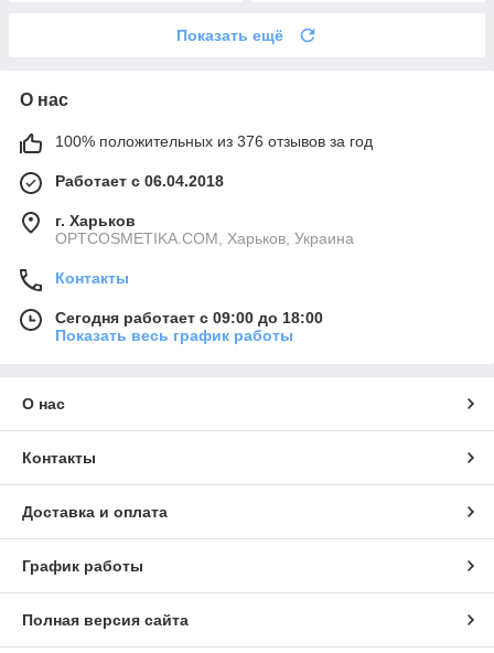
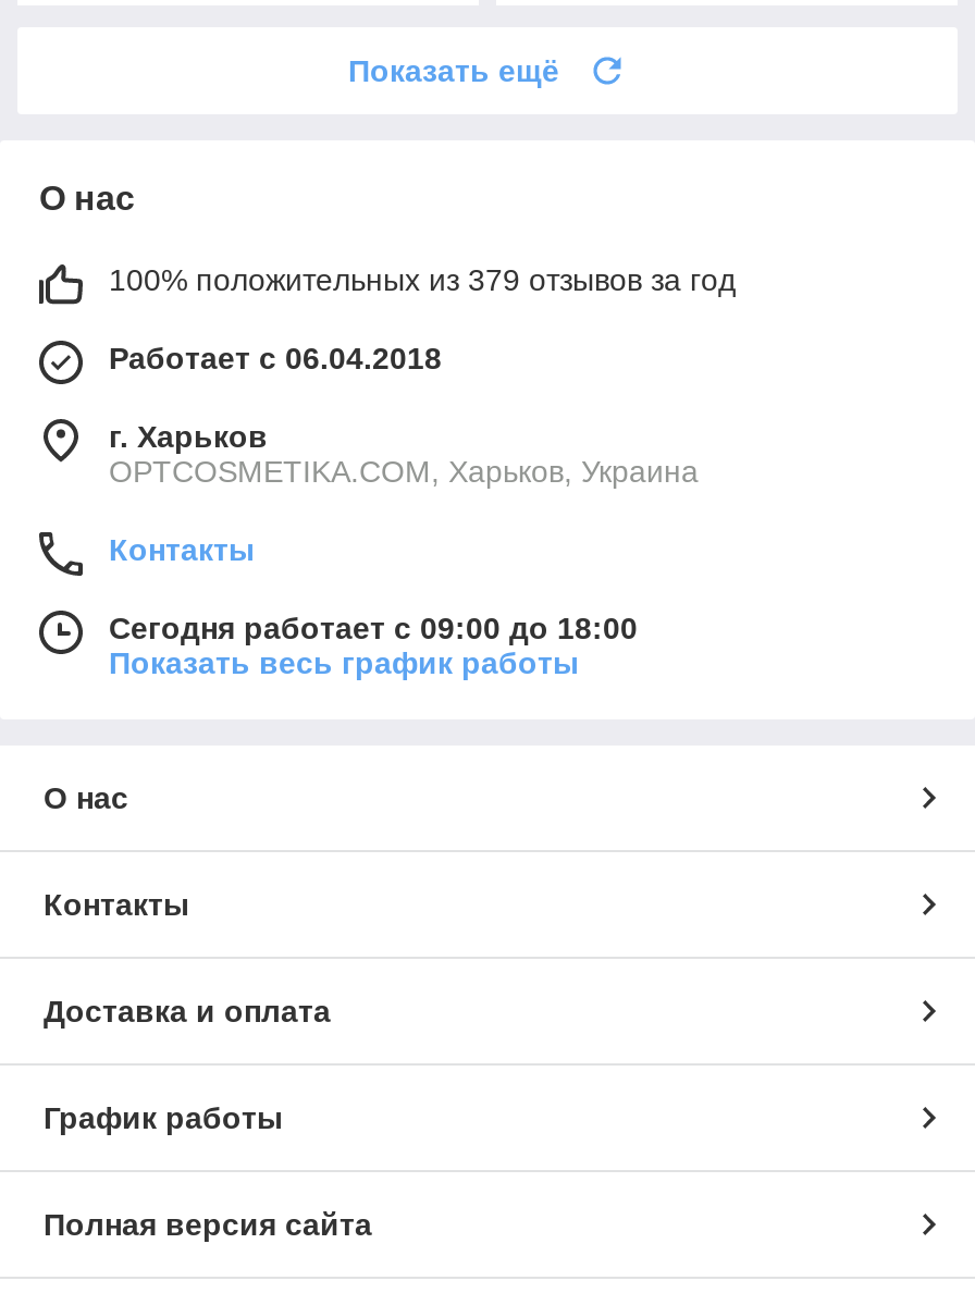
[55,133,373,150] 100% положительных из 376 отзывов за год -> [109,263,736,298] 100% положительных из 379 отзывов за год

